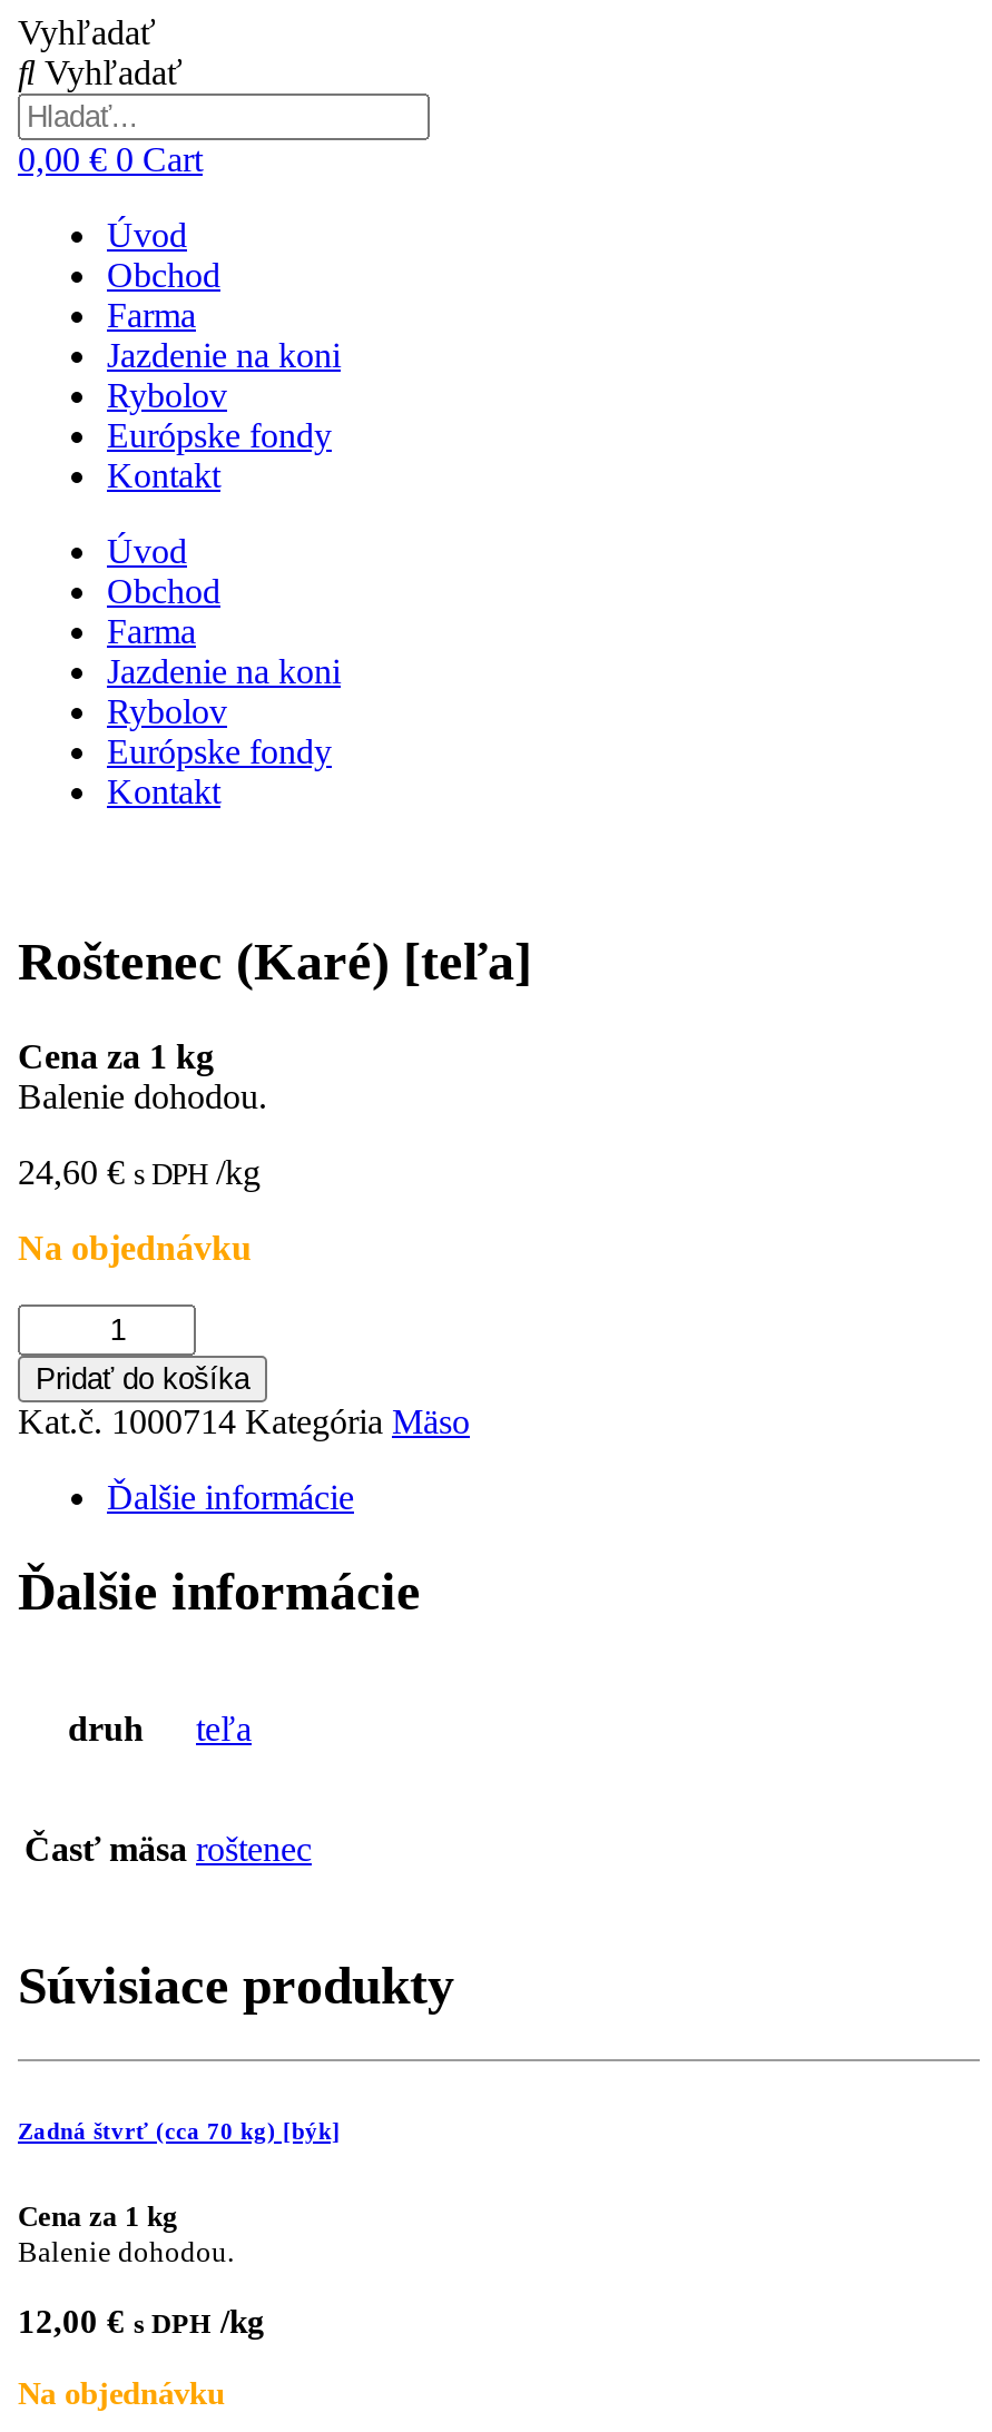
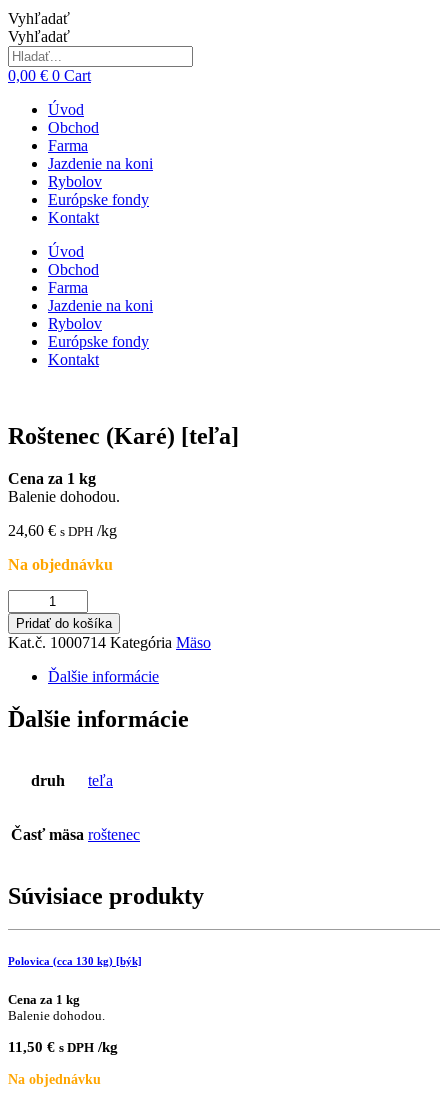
[18,2118,341,2145] Zadná štvrť (cca 70 kg) [býk] -> [8,955,142,967] Polovica (cca 130 kg) [býk]
[18,2305,265,2341] 12,00 € s DPH /kg -> [8,1039,118,1055] 11,50 € s DPH /kg

